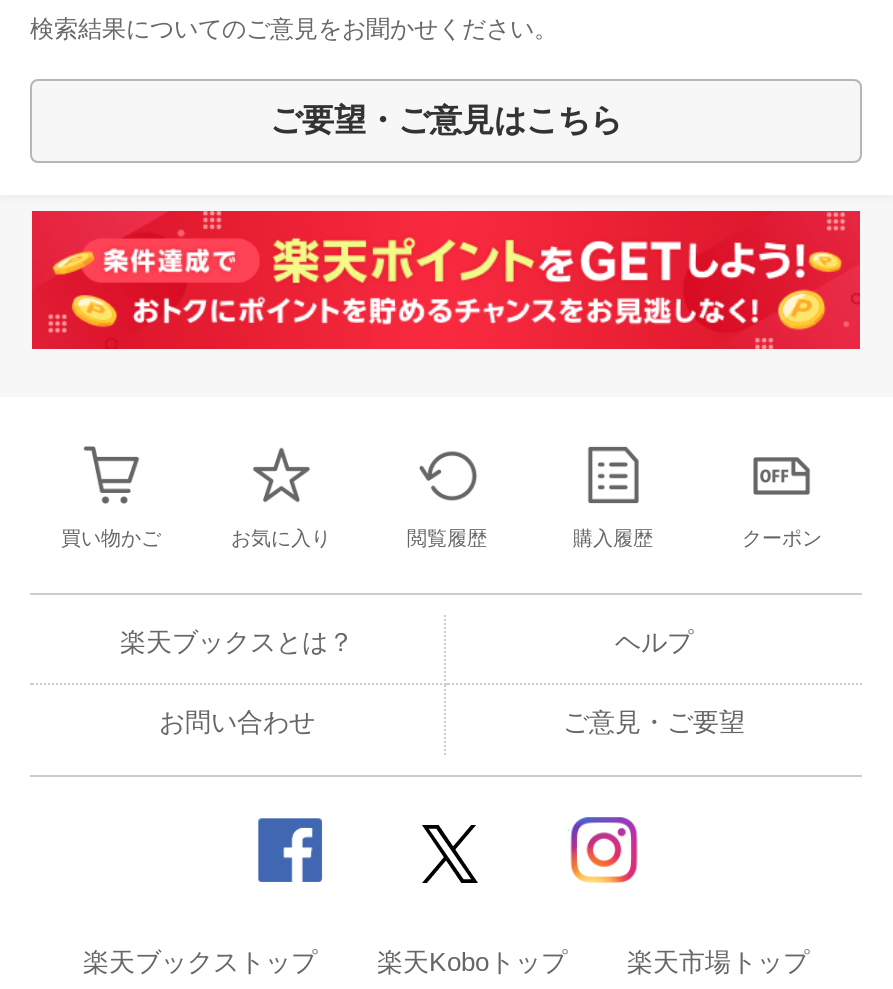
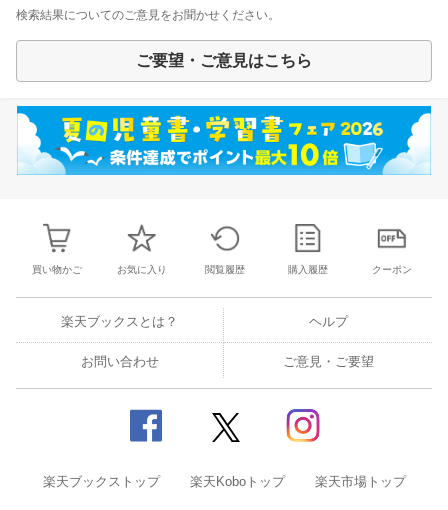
[30,209,862,351] [image] -> [16,105,432,176] [image]

